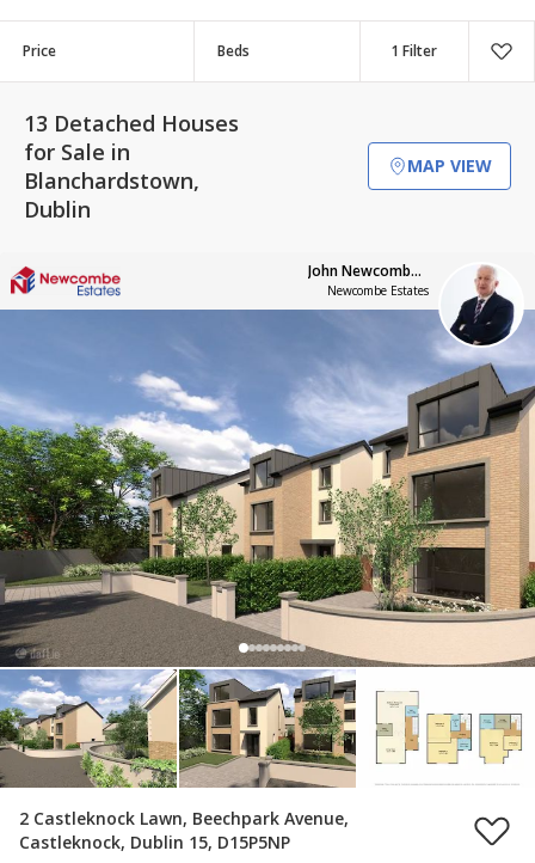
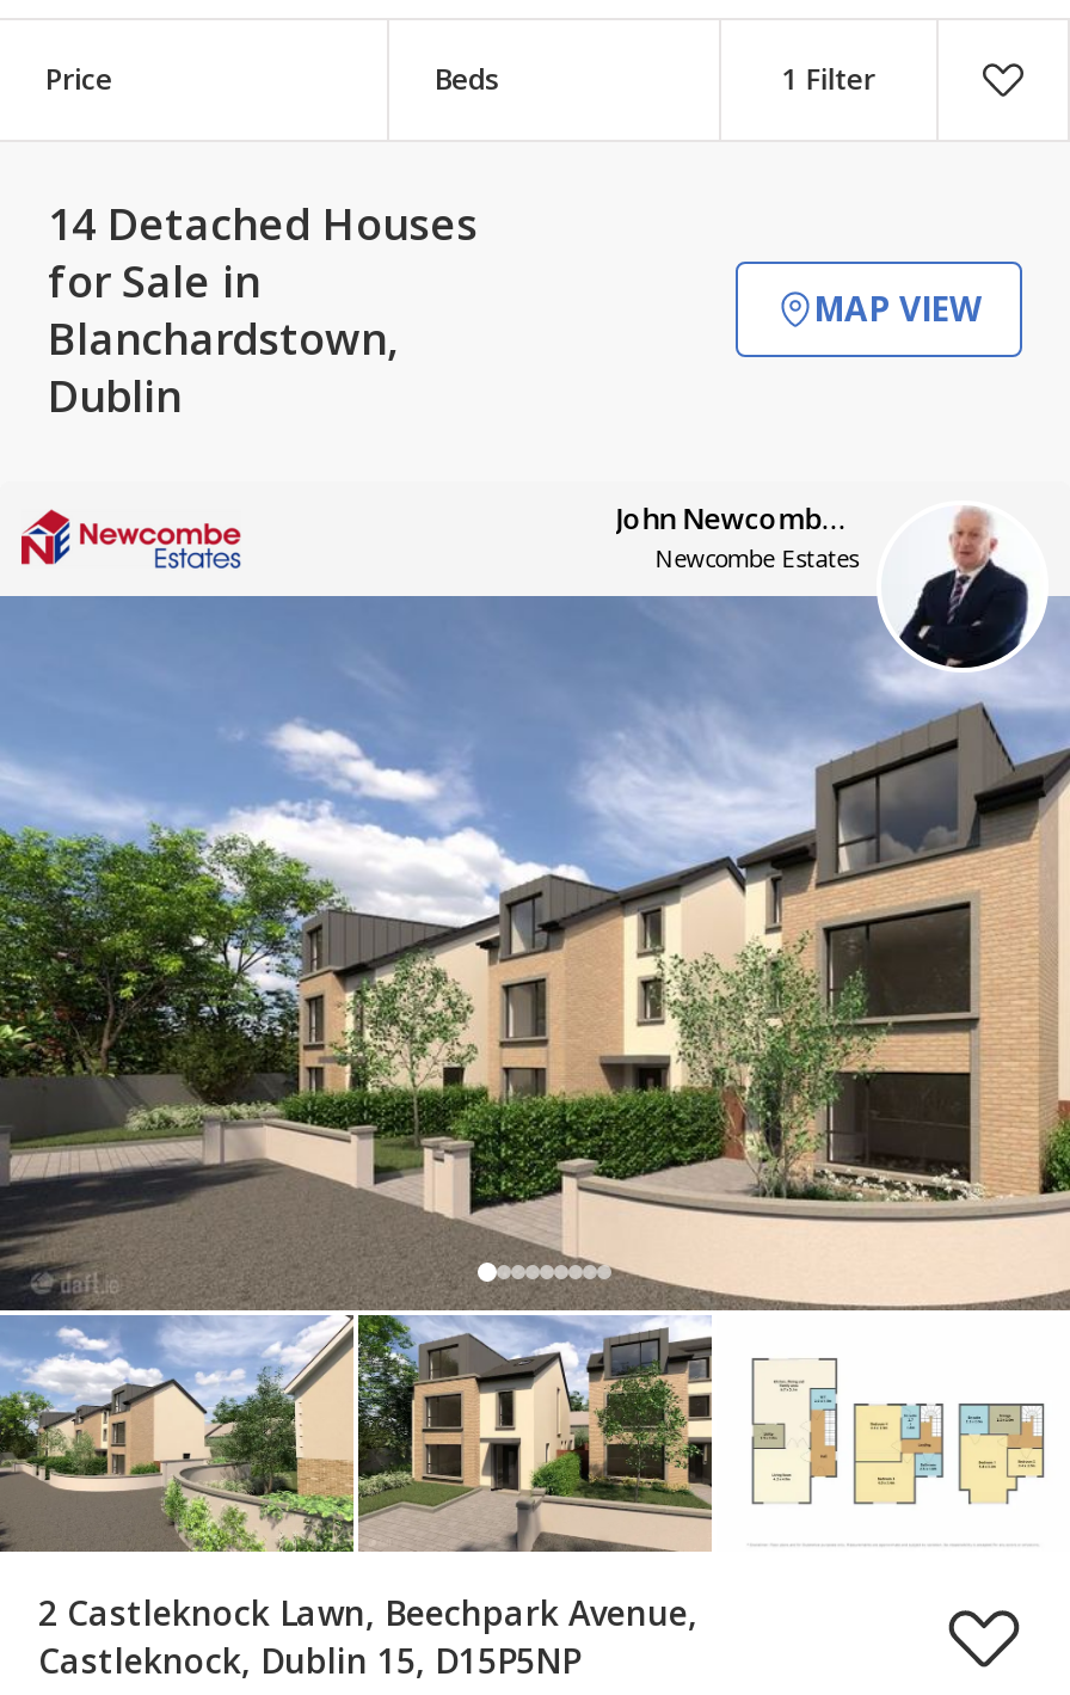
[24,109,239,137] 13 Detached Houses -> [48,195,478,252] 14 Detached Houses

